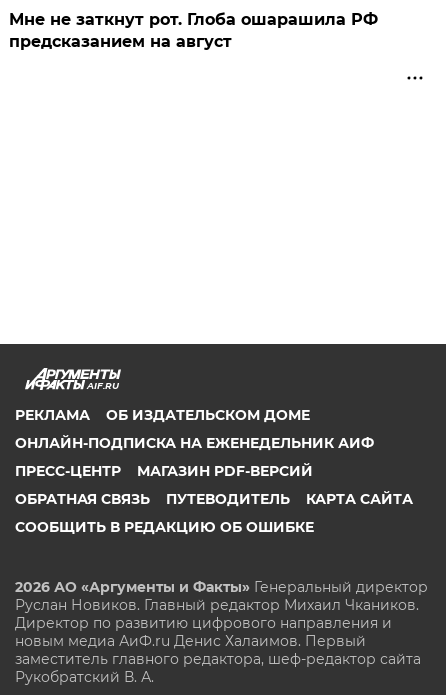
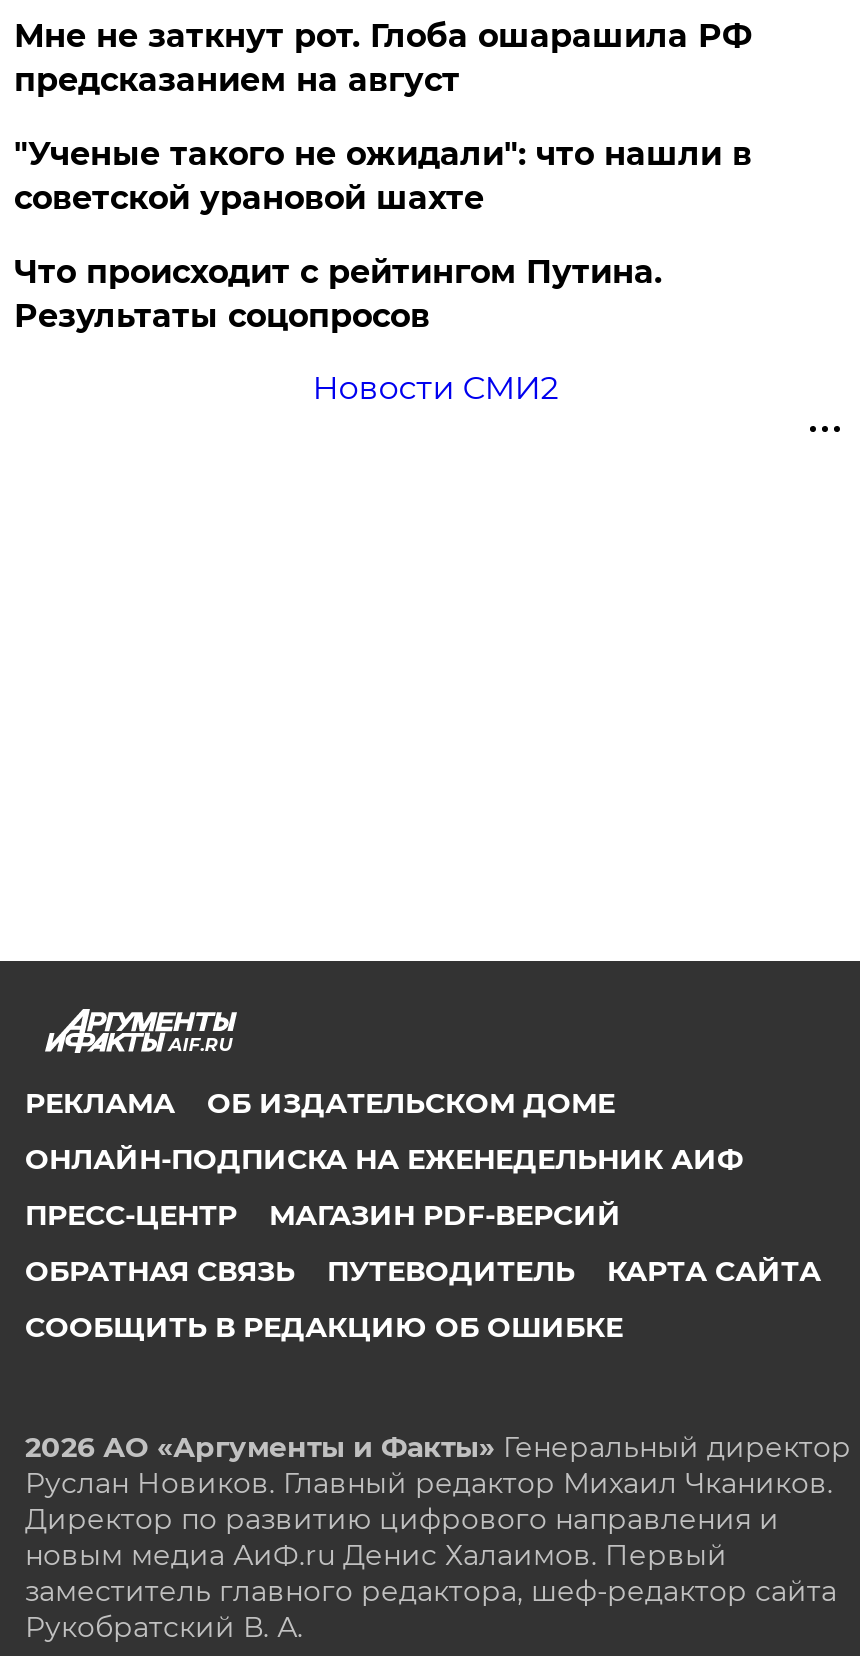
none -> [14,135,752,407] "Ученые такого не ожидали": что нашли в | советской урановой шахте | Что происходит с рейтингом Путина. | Результаты соцопросов | Новости СМИ2

